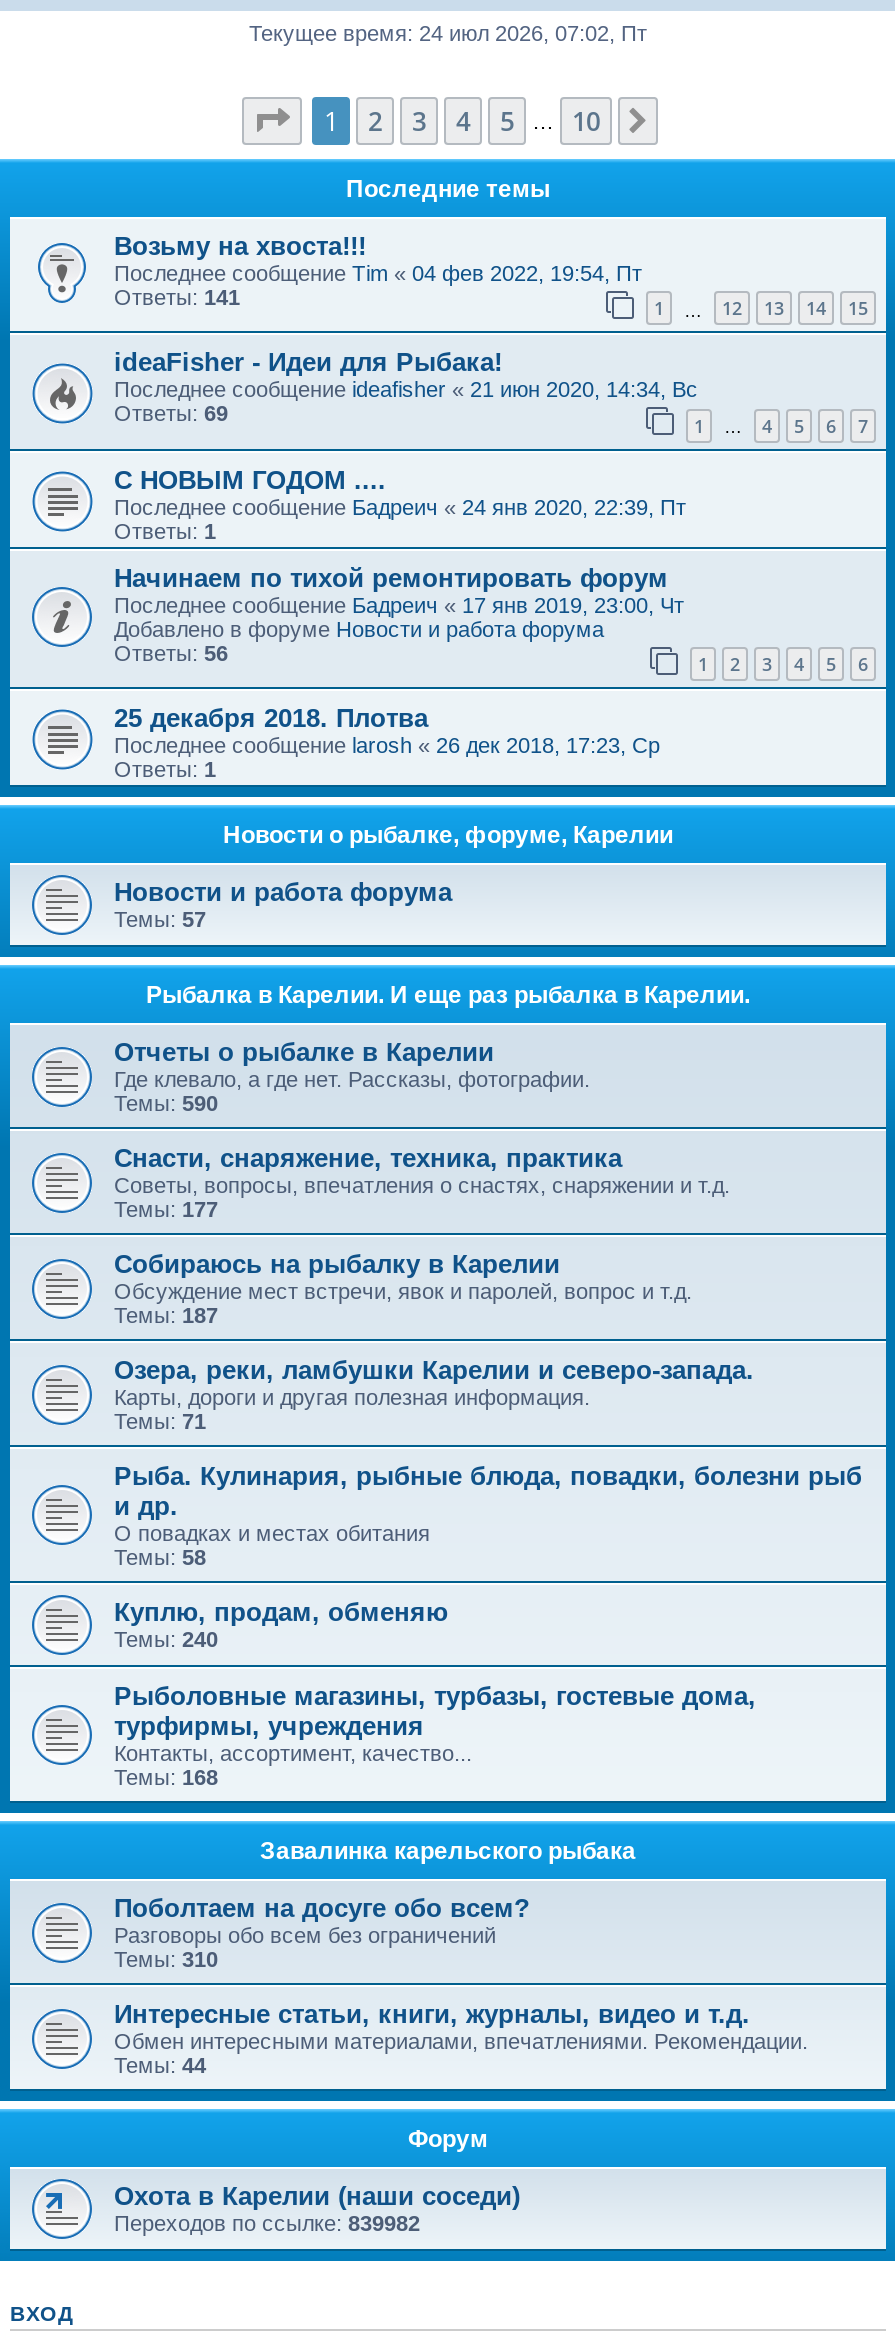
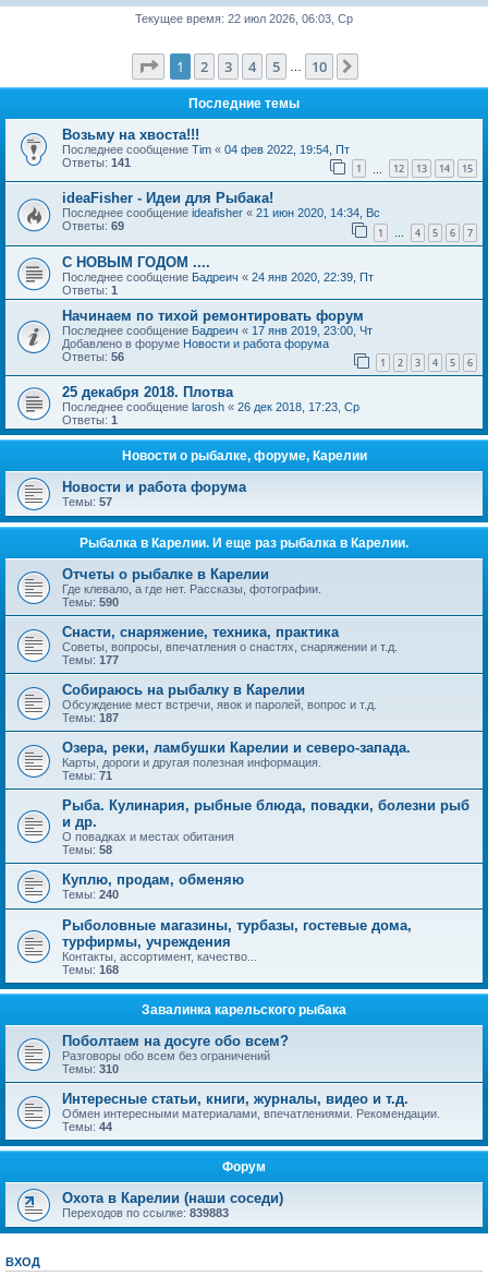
[249,21,647,45] Текущее время: 24 июл 2026, 07:02, Пт -> [135,12,353,25] Текущее время: 22 июл 2026, 06:03, Ср
[114,2212,420,2236] Переходов по ссылке:839982 -> [62,1207,229,1220] Переходов по ссылке:839883

